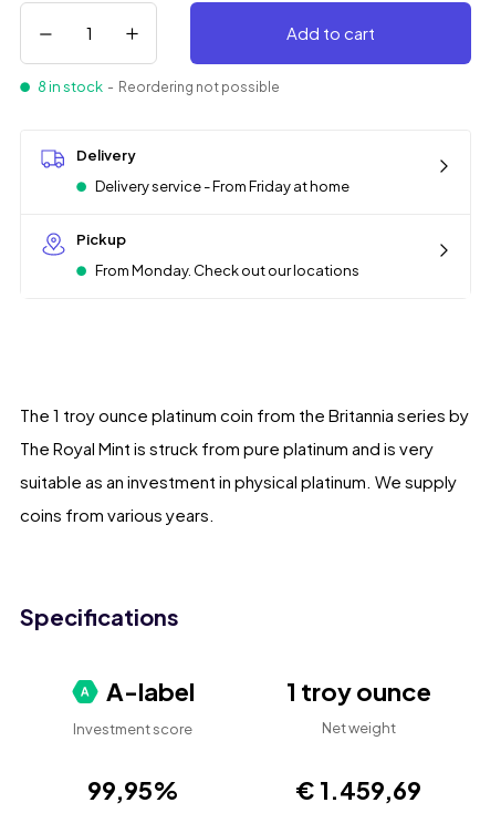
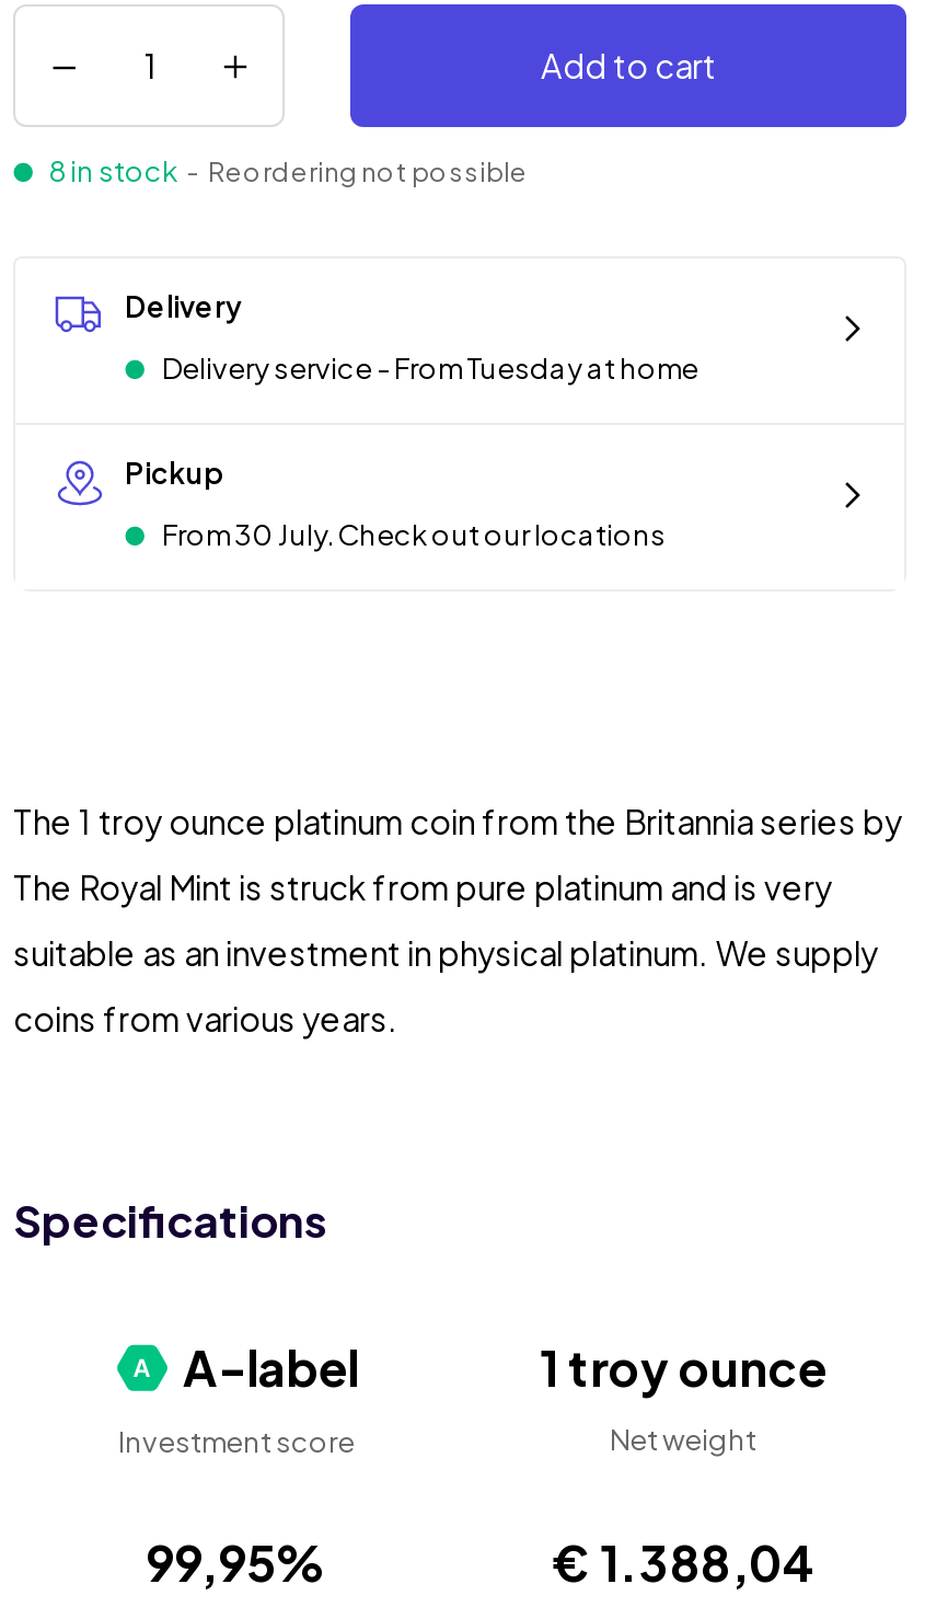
[93,177,349,195] Delivery service - From Friday at home -> [158,351,698,386] Delivery service - From Tuesday at home
[93,262,359,279] From Monday. Check out our locations -> [158,517,666,553] From 30 July. Check out our locations
[295,774,421,805] € 1.459,69 -> [552,1532,814,1593] € 1.388,04

